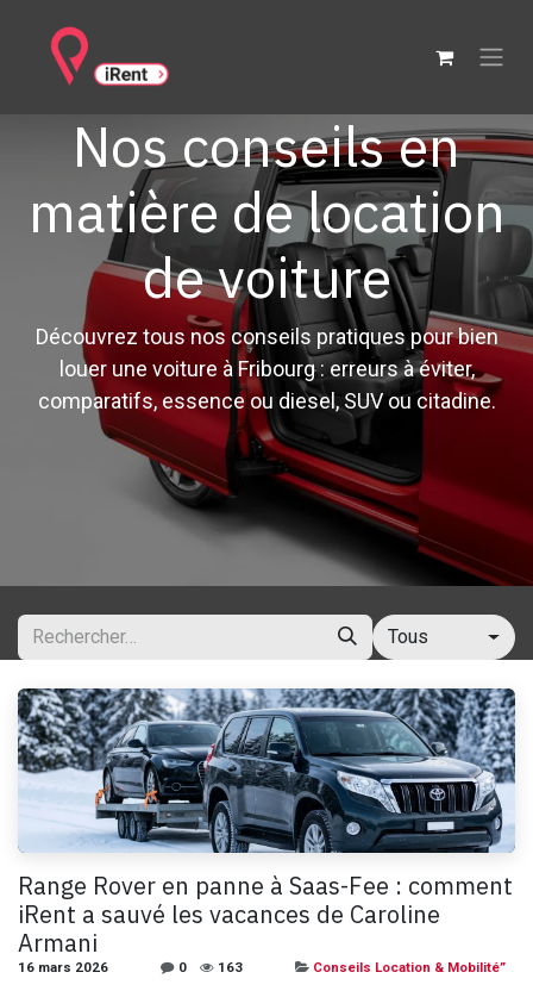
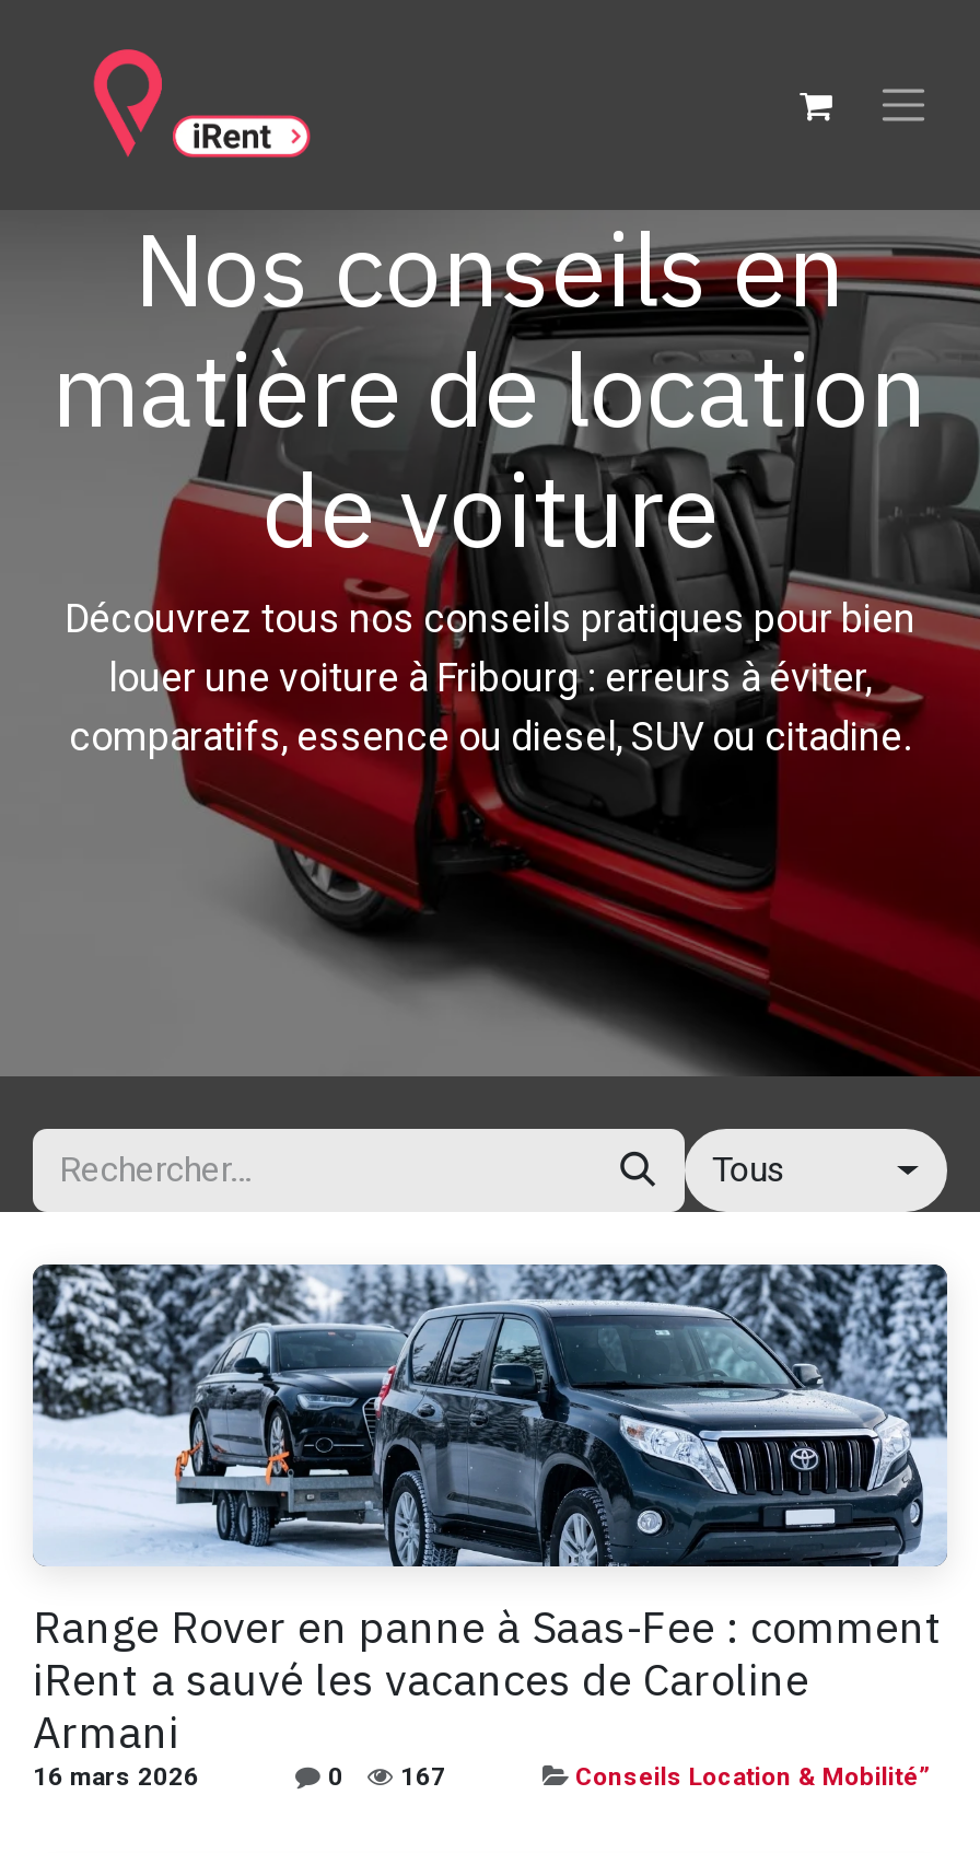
[178,959,243,975] 0 163 -> [328,1761,446,1792] 0 167

